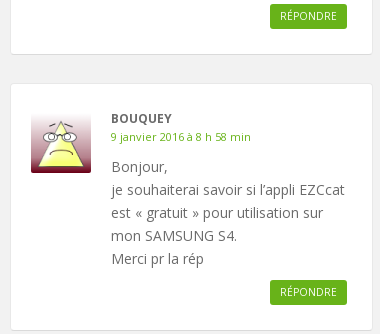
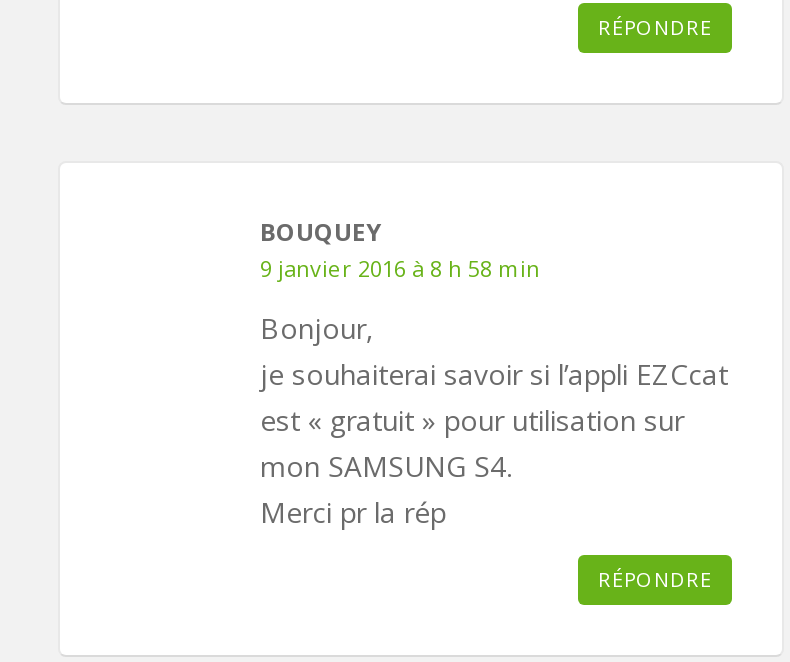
[30,120,92,174] [image] -> none

